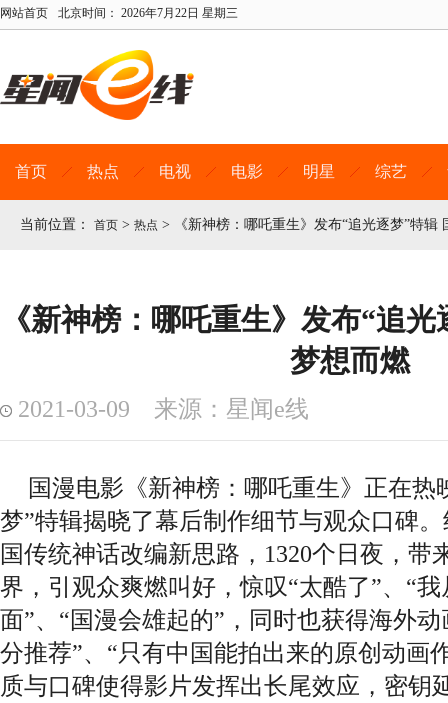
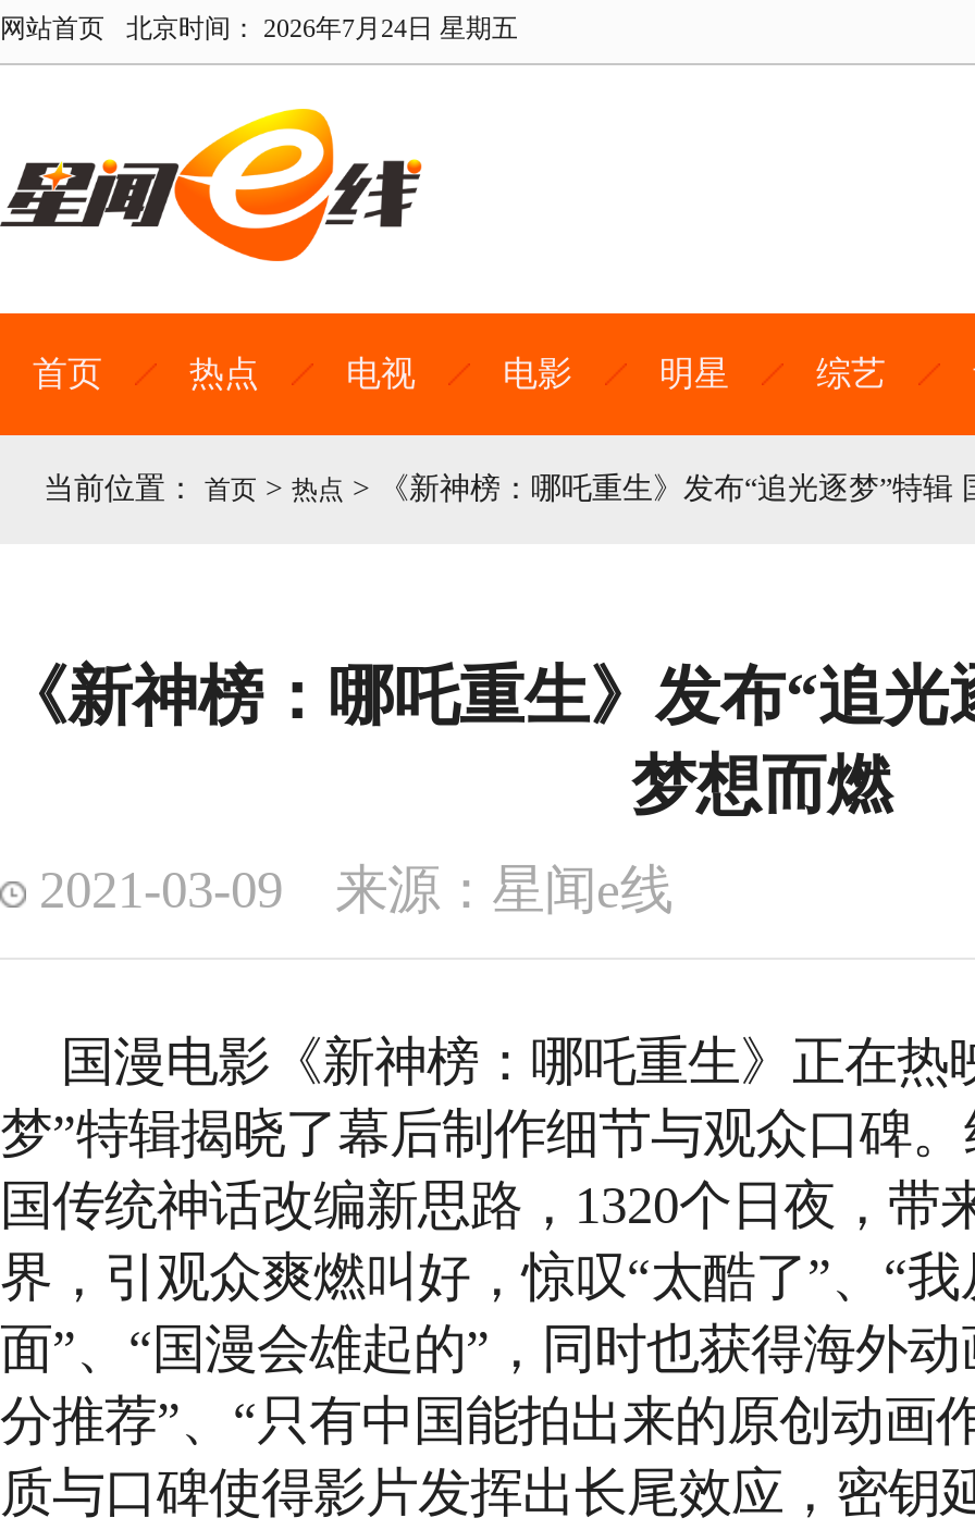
[58,6,238,20] 北京时间：2026年7月22日 星期三 -> [126,13,518,44] 北京时间：2026年7月24日 星期五

